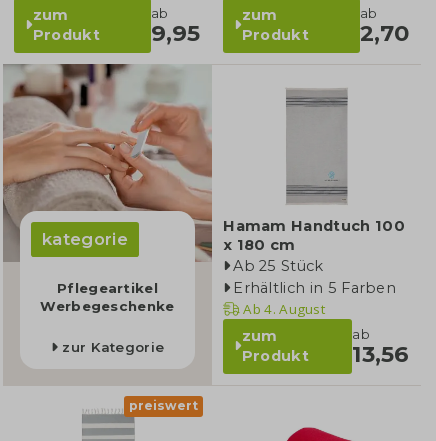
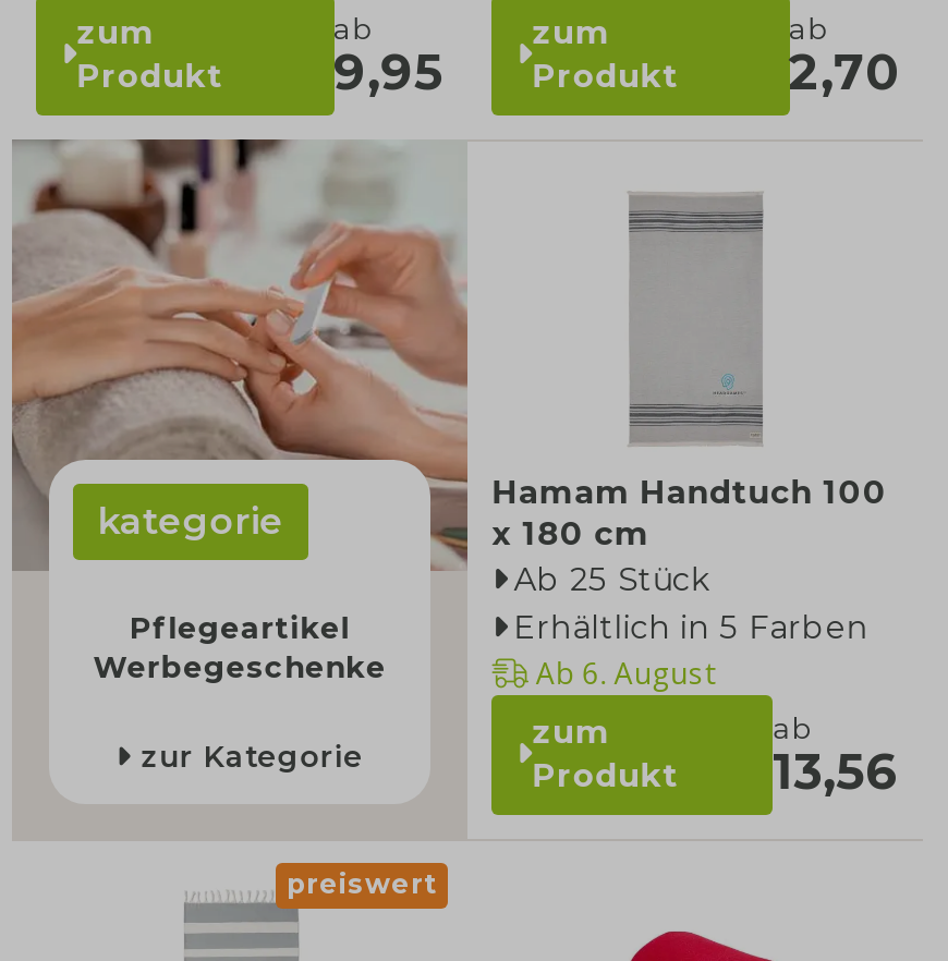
[243,299,325,317] Ab 4. August -> [536,653,714,692] Ab 6. August

